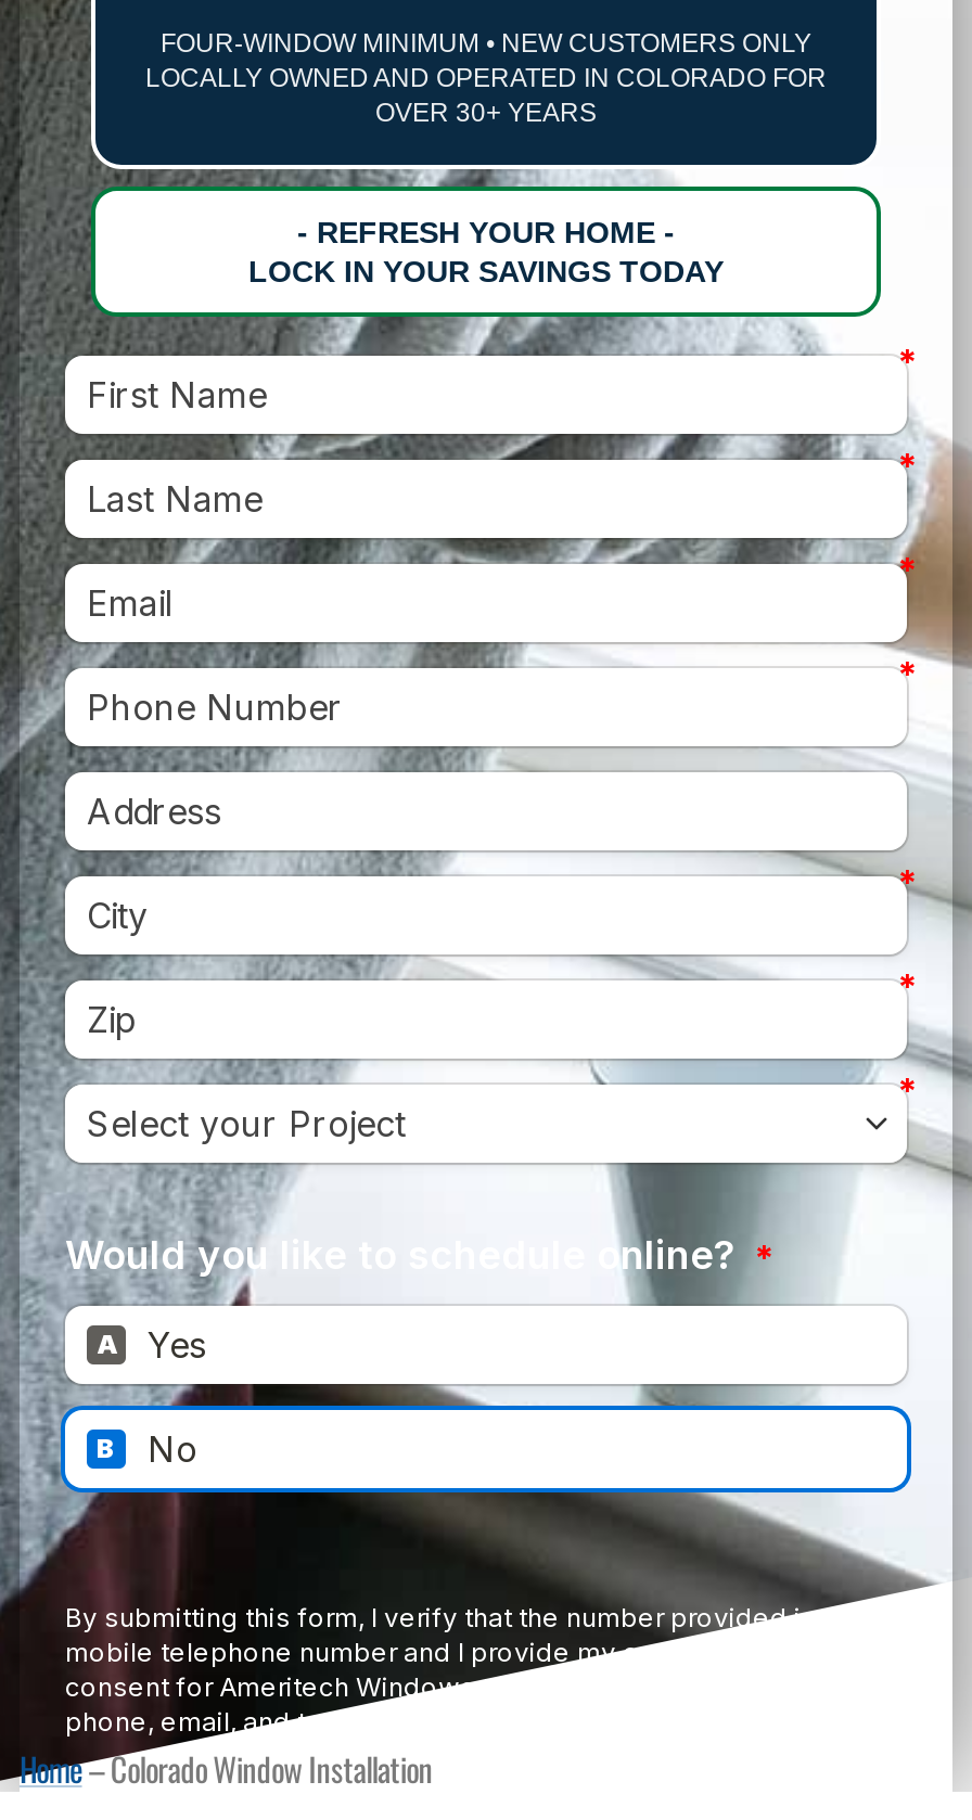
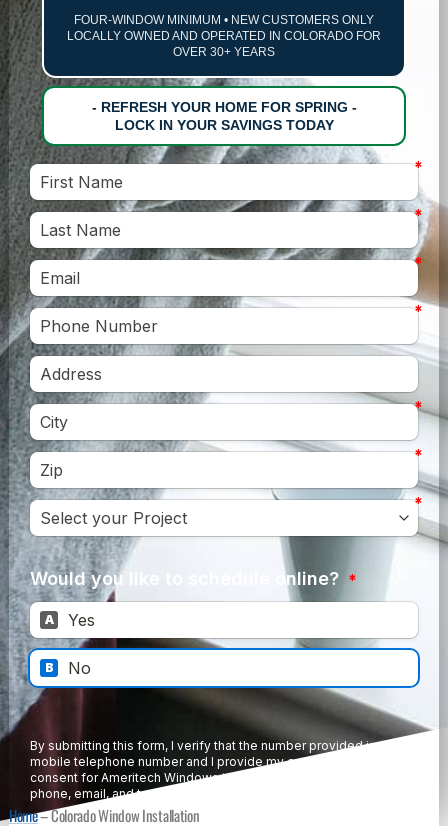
[297,215,675,249] - REFRESH YOUR HOME - -> [91,99,356,115] - REFRESH YOUR HOME FOR SPRING -

